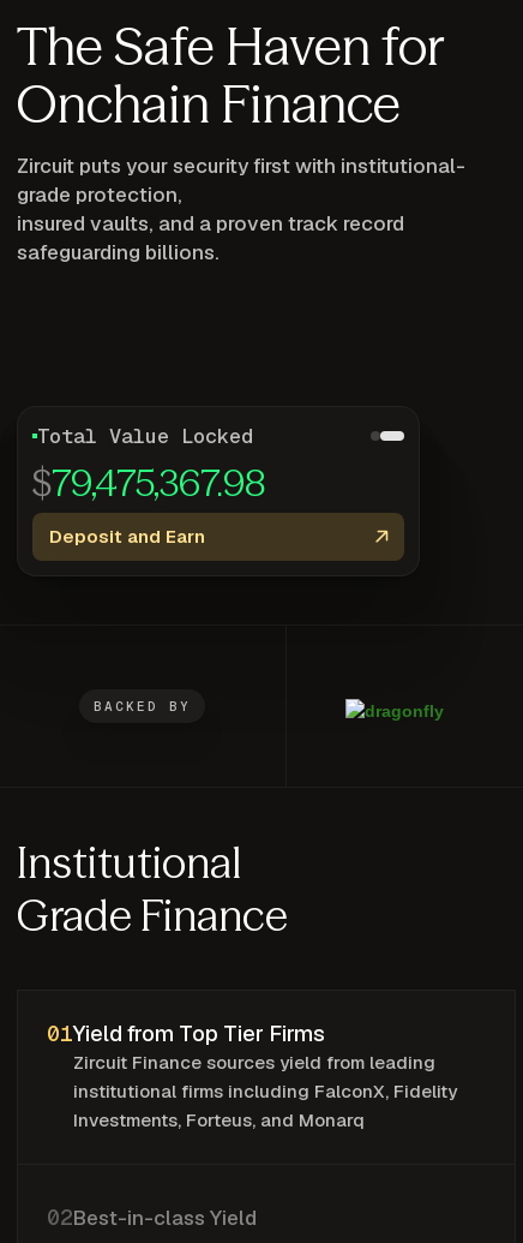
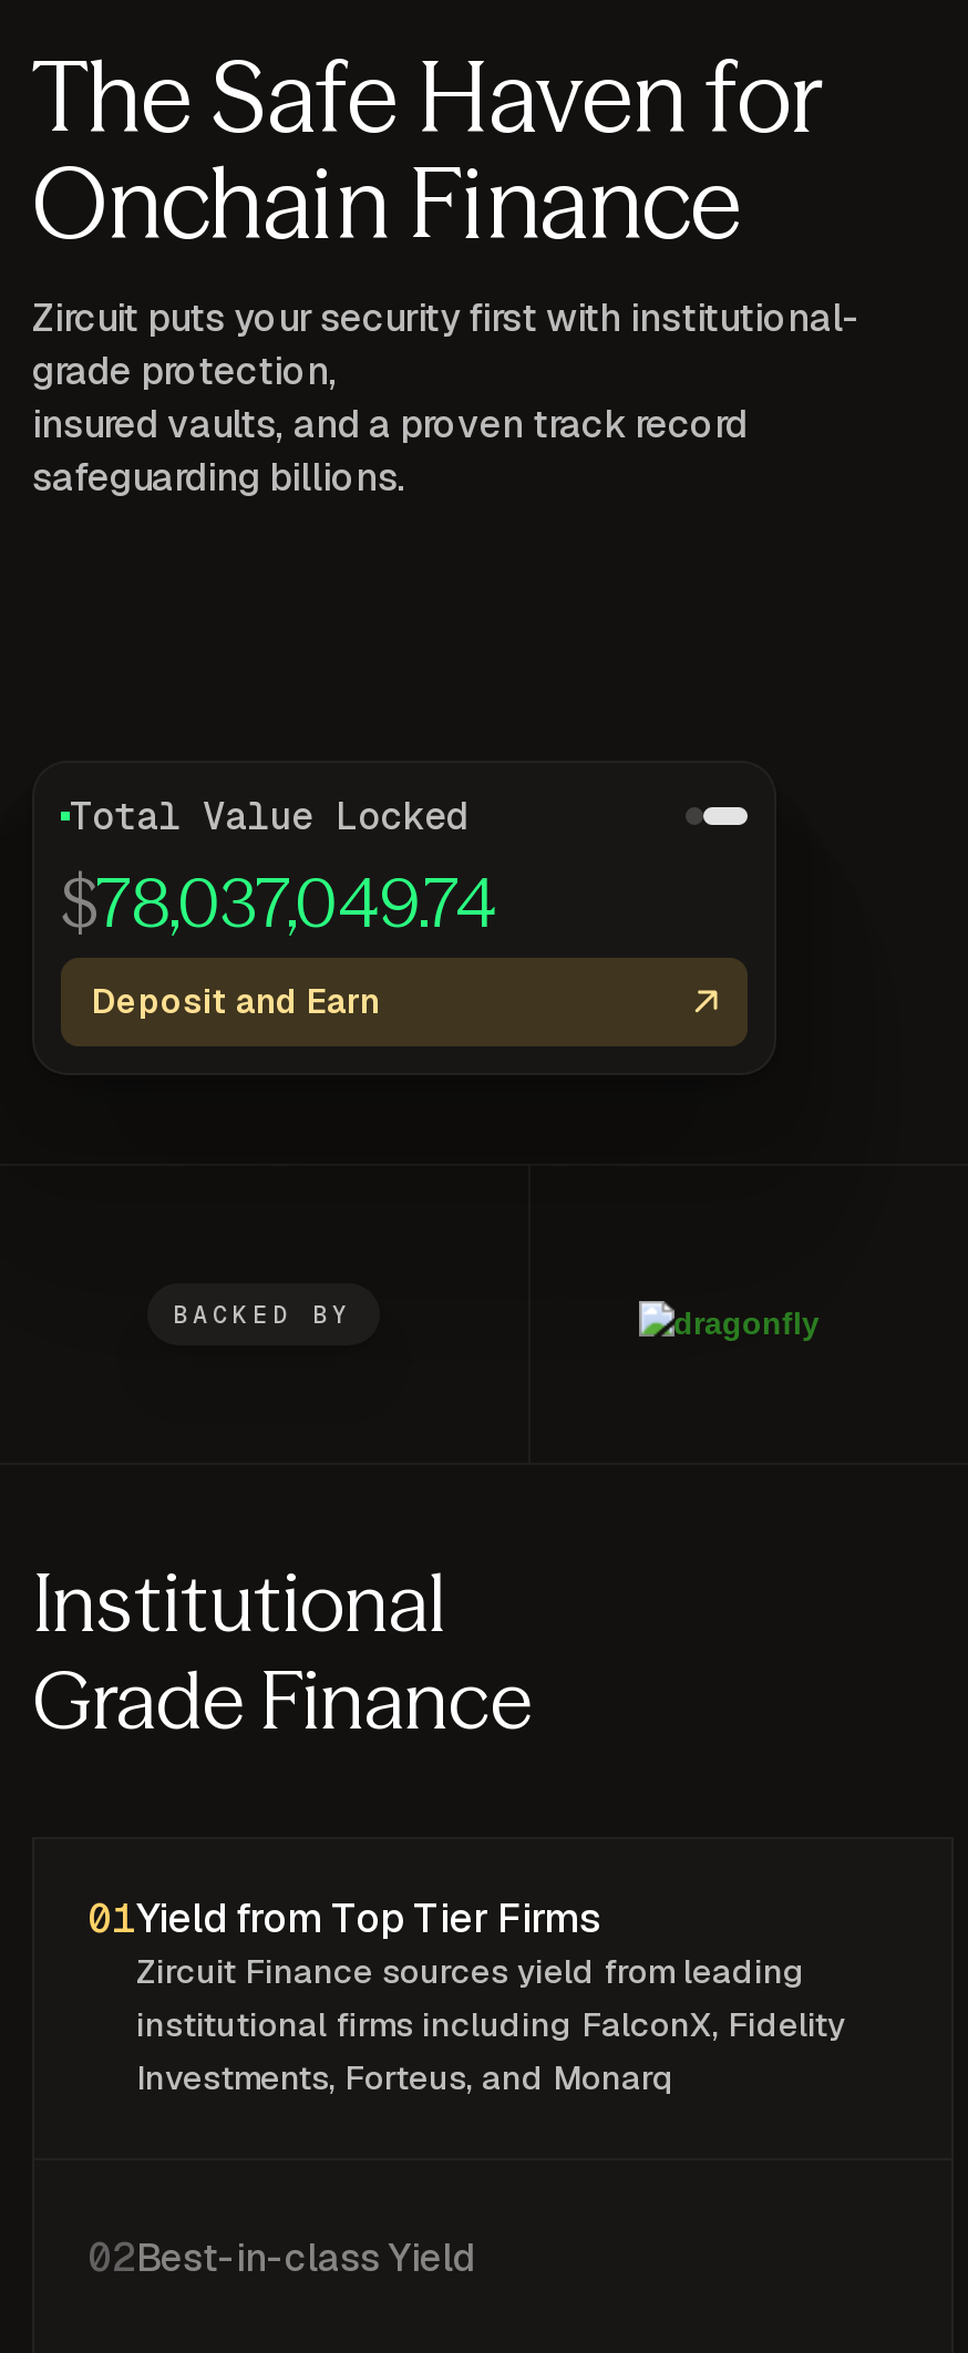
[32,461,265,506] $79,475,367.98 -> [61,863,497,945] $78,037,049.74

